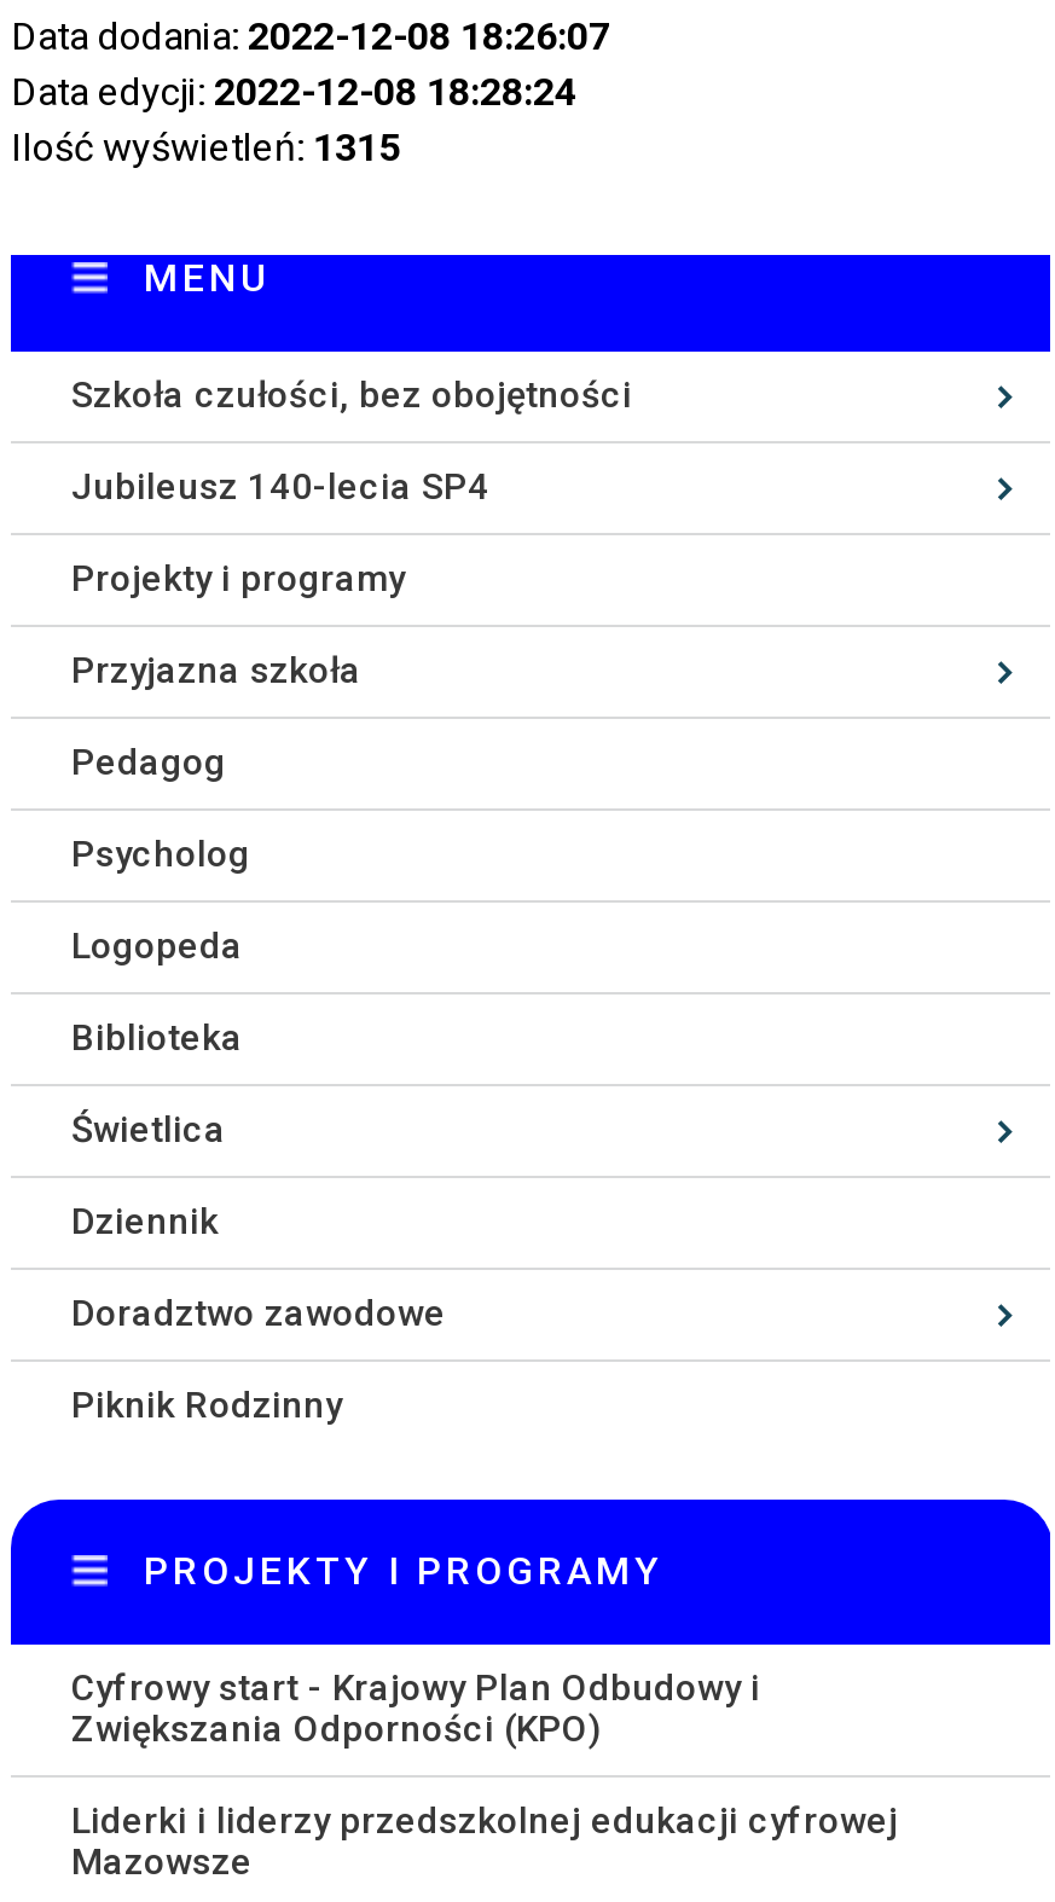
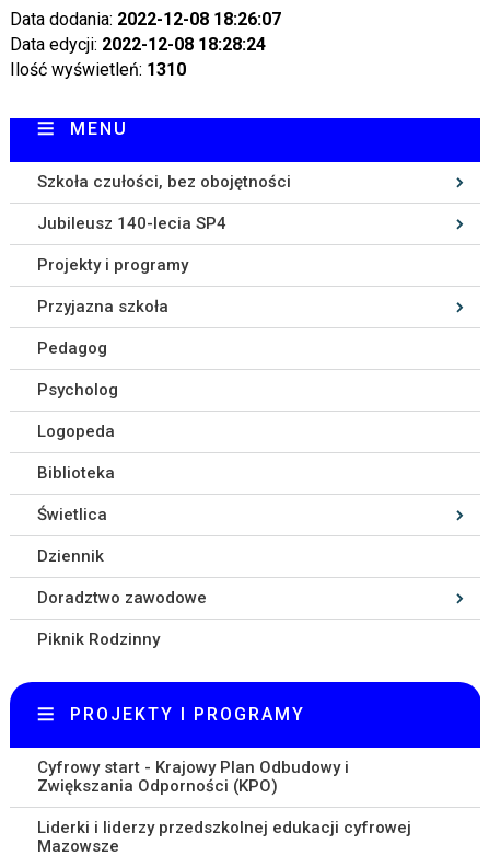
[11,124,400,170] Ilość wyświetleń: 1315 -> [10,59,186,80] Ilość wyświetleń: 1310

